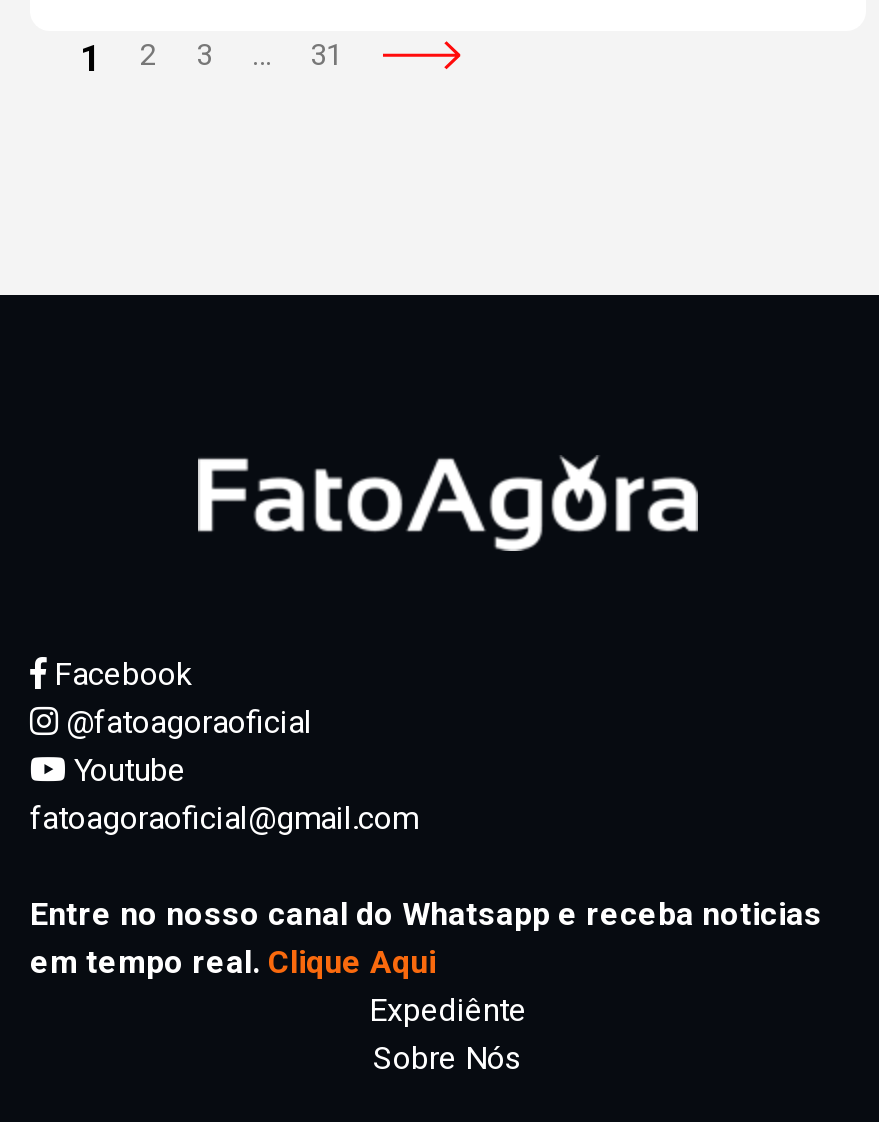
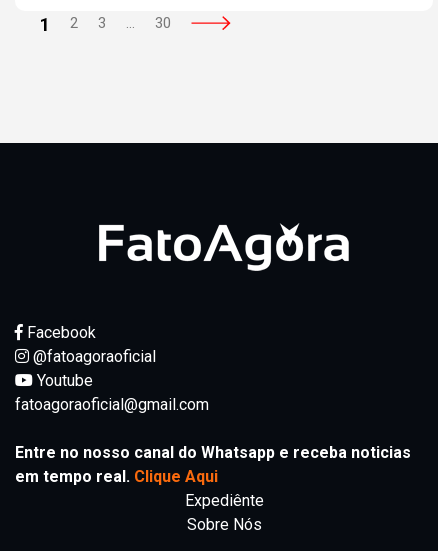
[310,36,342,72] 31 -> [155,14,171,32] 30

